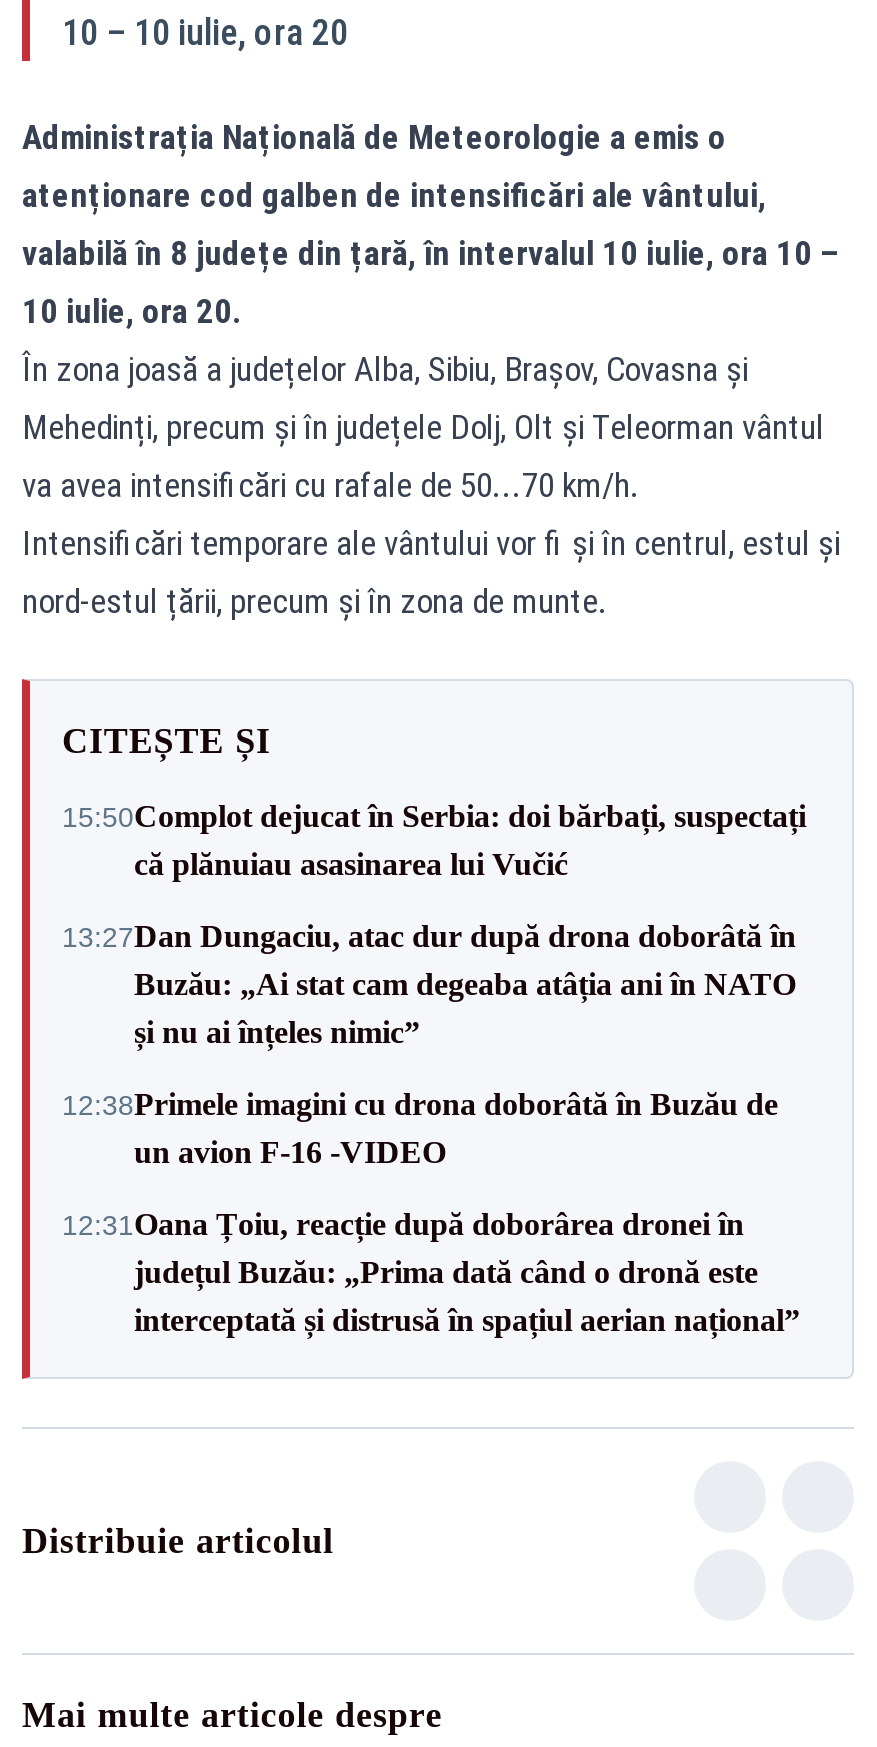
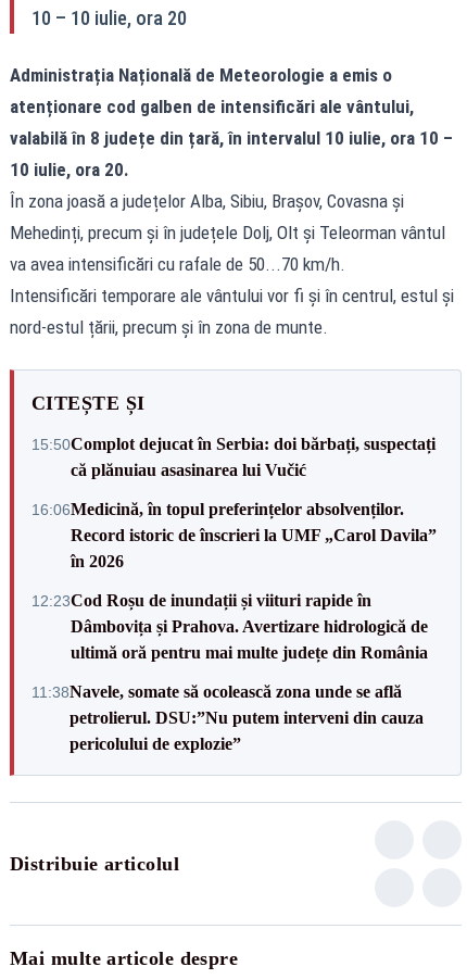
[62,919,796,1049] 13:27Dan Dungaciu, atac dur după drona doborâtă în | Buzău: „Ai stat cam degeaba atâția ani în NATO | și nu ai înțeles nimic” -> [31,499,437,570] 16:06Medicină, în topul preferințelor absolvenților. | Record istoric de înscrieri la UMF „Carol Davila” | în 2026
[62,1087,778,1169] 12:38Primele imagini cu drona doborâtă în Buzău de | un avion F-16 -VIDEO -> [31,591,428,661] 12:23Cod Roșu de inundații și viituri rapide în | Dâmbovița și Prahova. Avertizare hidrologică de | ultimă oră pentru mai multe județe din România
[62,1207,800,1337] 12:31Oana Țoiu, reacție după doborârea dronei în | județul Buzău: „Prima dată când o dronă este | interceptată și distrusă în spațiul aerian național” -> [31,682,424,752] 11:38Navele, somate să ocolească zona unde se află | petrolierul. DSU:”Nu putem interveni din cauza | pericolului de explozie”

